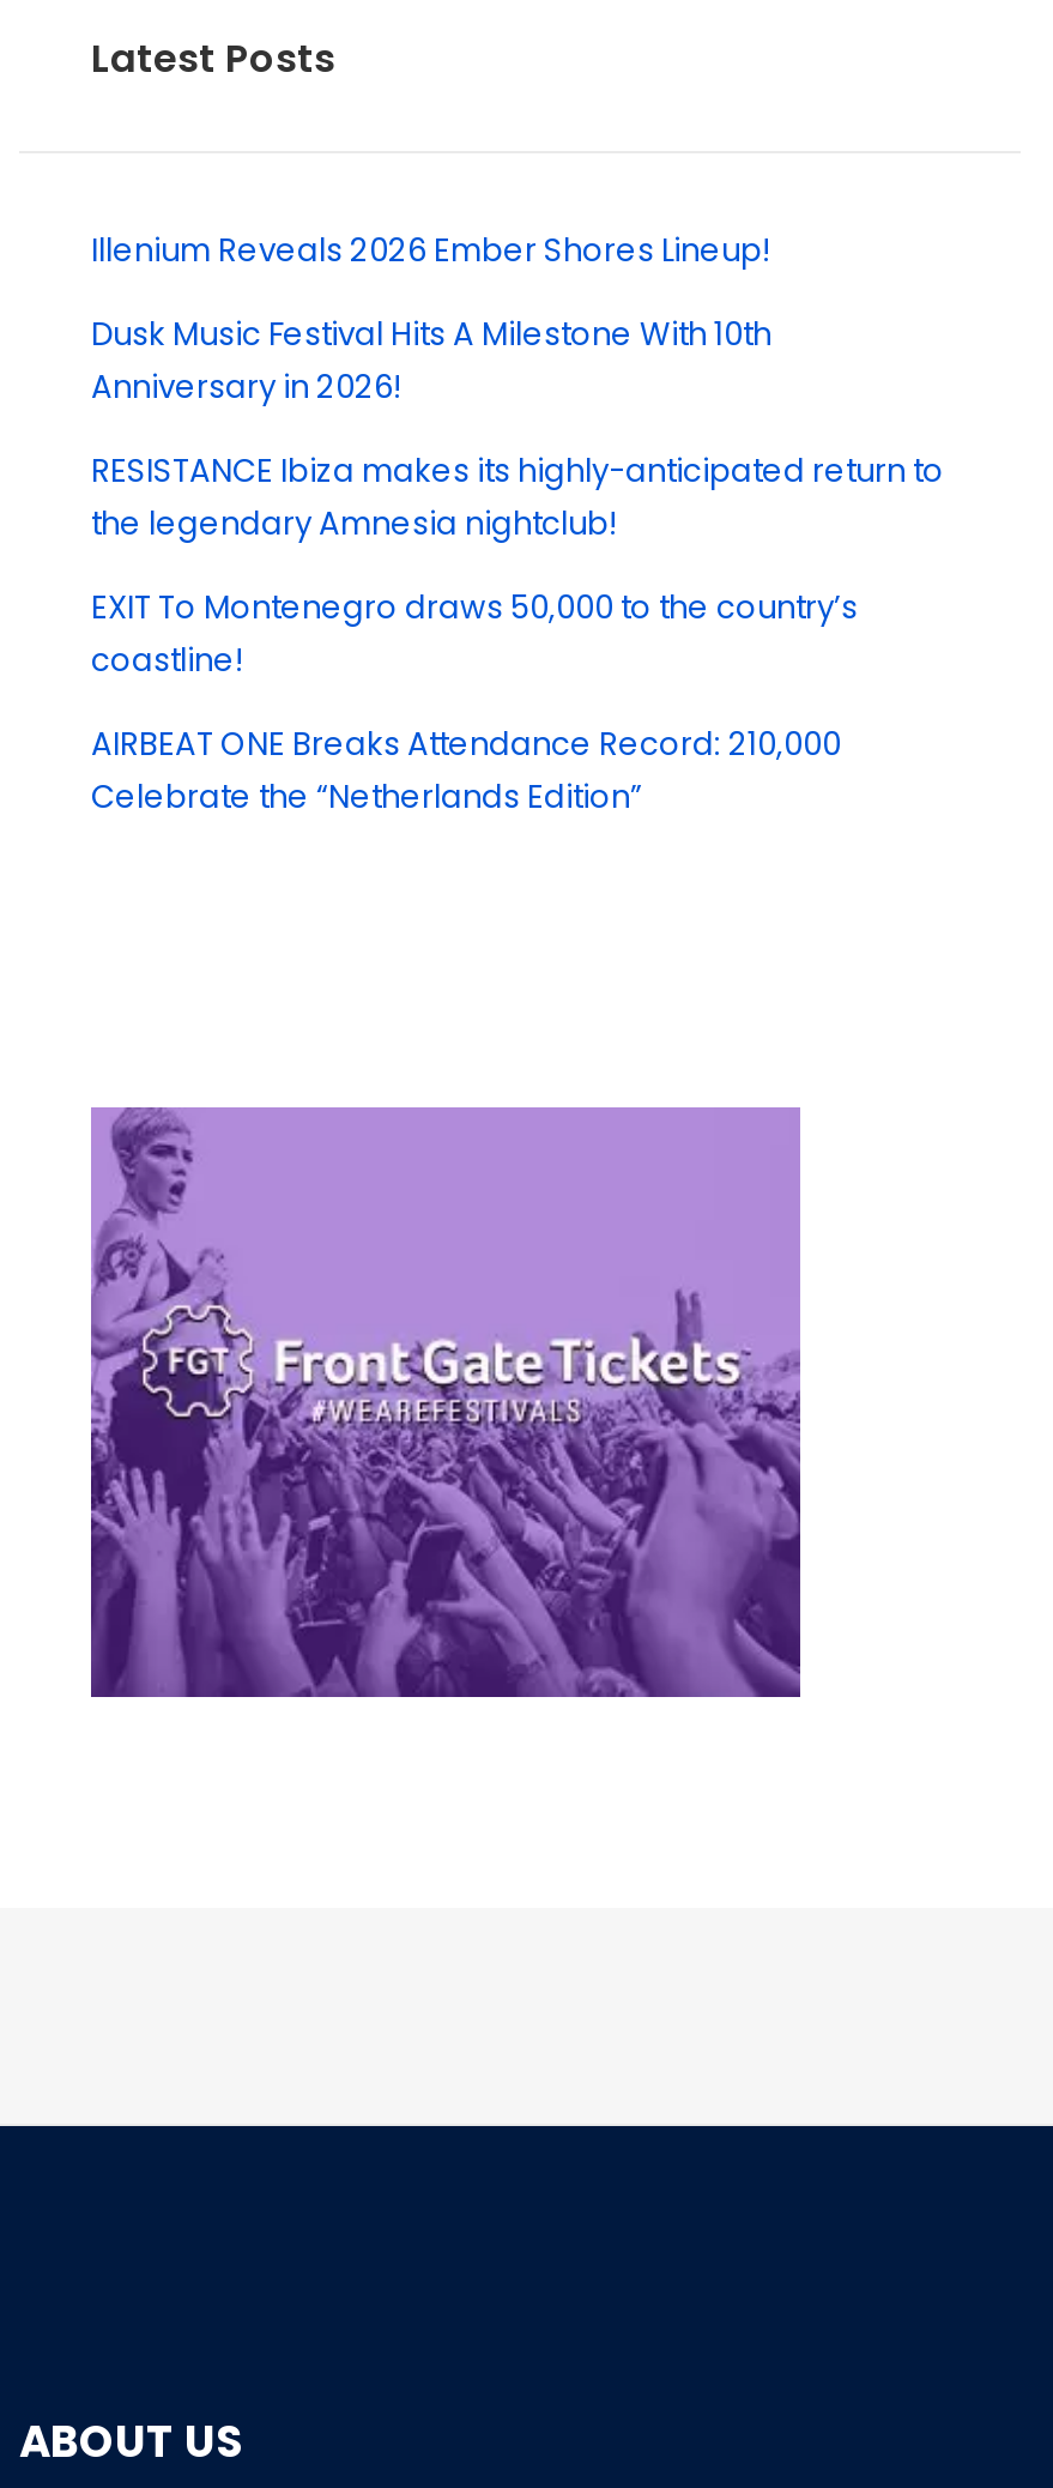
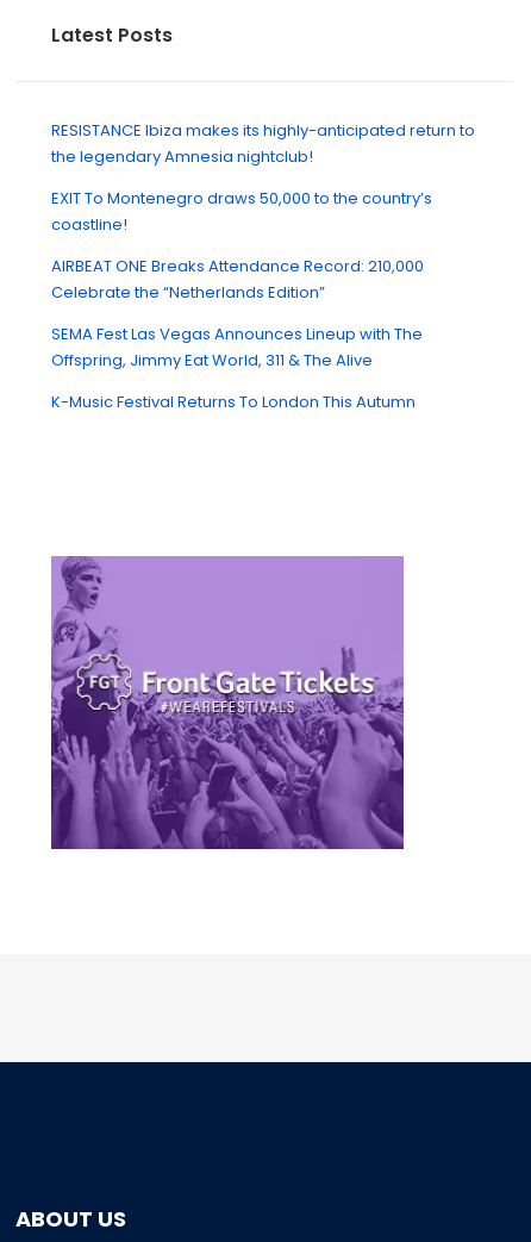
[91,227,771,409] Illenium Reveals 2026 Ember Shores Lineup! | Dusk Music Festival Hits A Milestone With 10th | Anniversary in 2026! -> none
moved [91,448,944,819] -> [51,119,475,303]: RESISTANCE Ibiza makes its highly-anticipated return to | the legendary Amnesia nightclub! | EXIT To Montenegro draws 50,000 to the country’s | coastline! | AIRBEAT ONE Breaks Attendance Record: 210,000 | Celebrate the “Netherlands Edition”
none -> [51,322,423,413] SEMA Fest Las Vegas Announces Lineup with The | Offspring, Jimmy Eat World, 311 & The Alive | K-Music Festival Returns To London This Autumn

